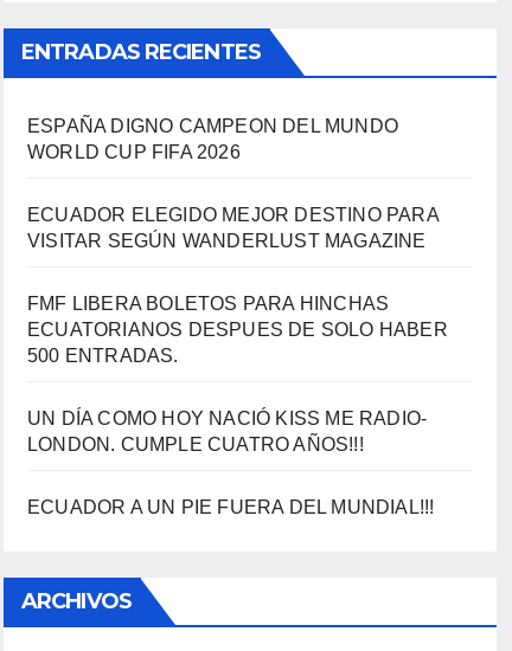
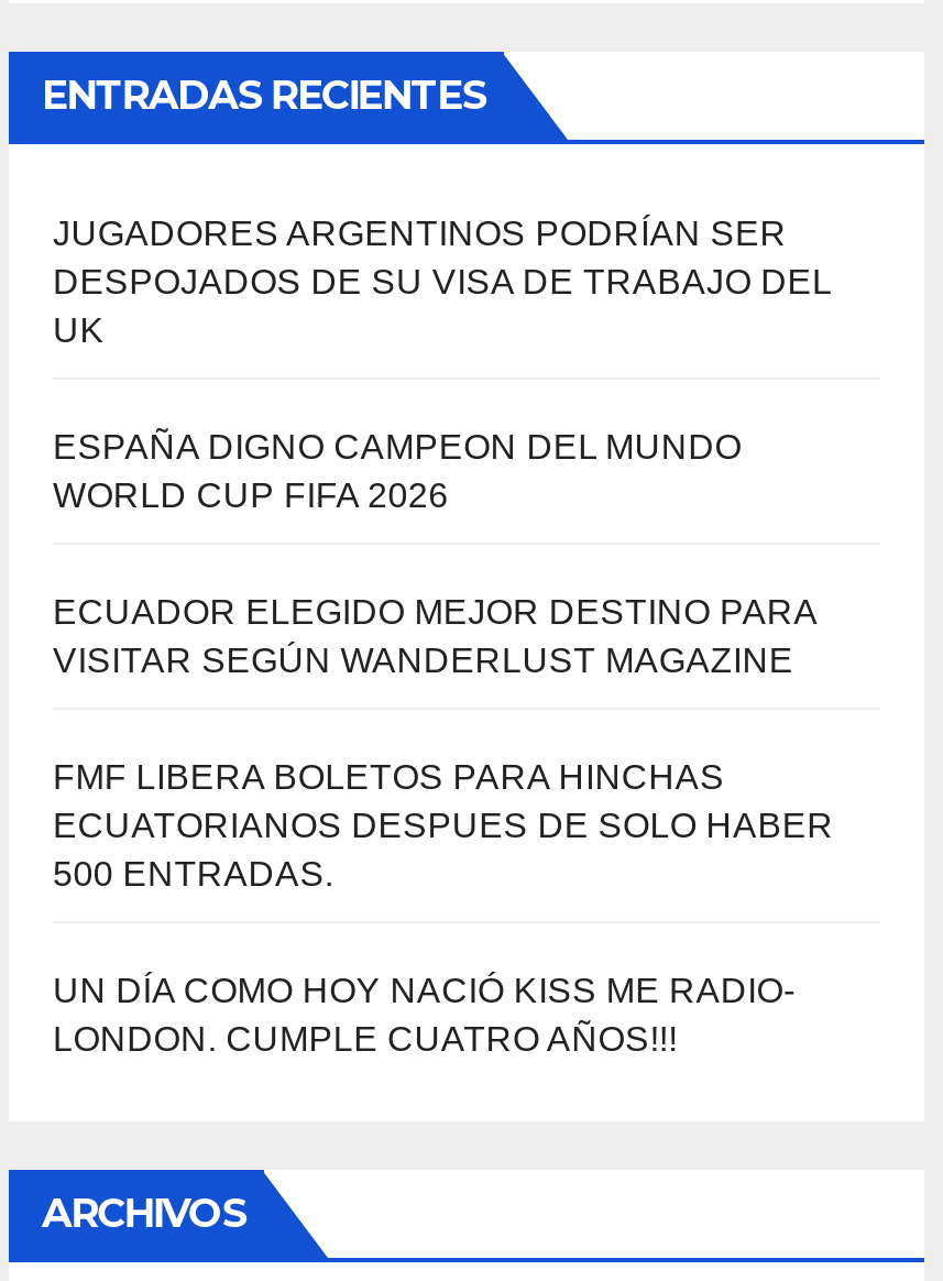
none -> [53,216,830,350] JUGADORES ARGENTINOS PODRÍAN SER | DESPOJADOS DE SU VISA DE TRABAJO DEL | UK
moved [27,116,448,455] -> [53,430,834,1059]: ESPAÑA DIGNO CAMPEON DEL MUNDO | WORLD CUP FIFA 2026 | ECUADOR ELEGIDO MEJOR DESTINO PARA | ... | UN DÍA COMO HOY NACIÓ KISS ME RADIO- | LONDON. CUMPLE CUATRO AÑOS!!!
[27,497,434,517] ECUADOR A UN PIE FUERA DEL MUNDIAL!!! -> none

